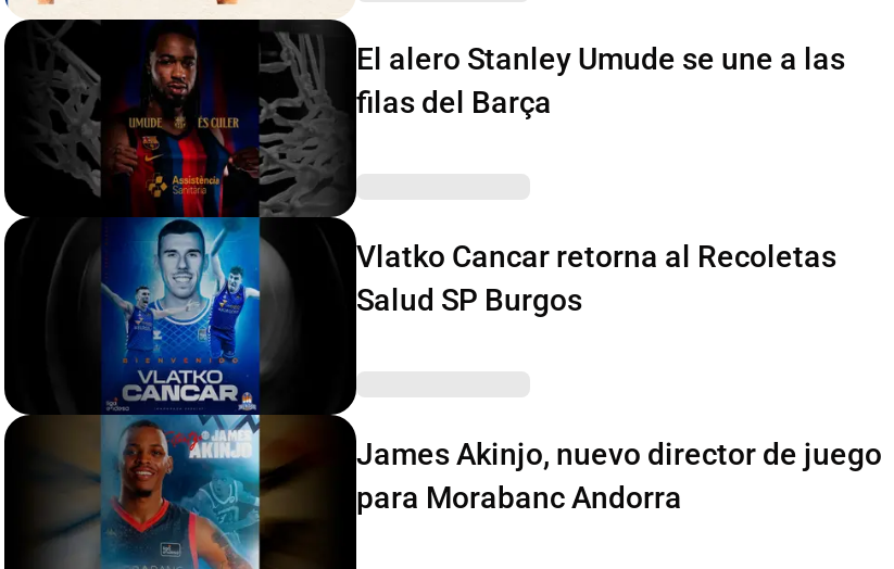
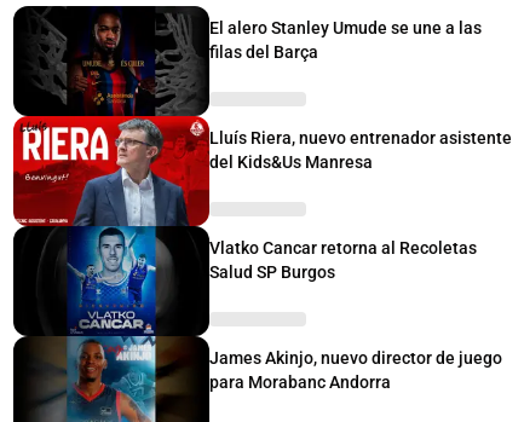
none -> [12,115,512,227] [image] | Lluís Riera, nuevo entrenador asistente | del Kids&Us Manresa

